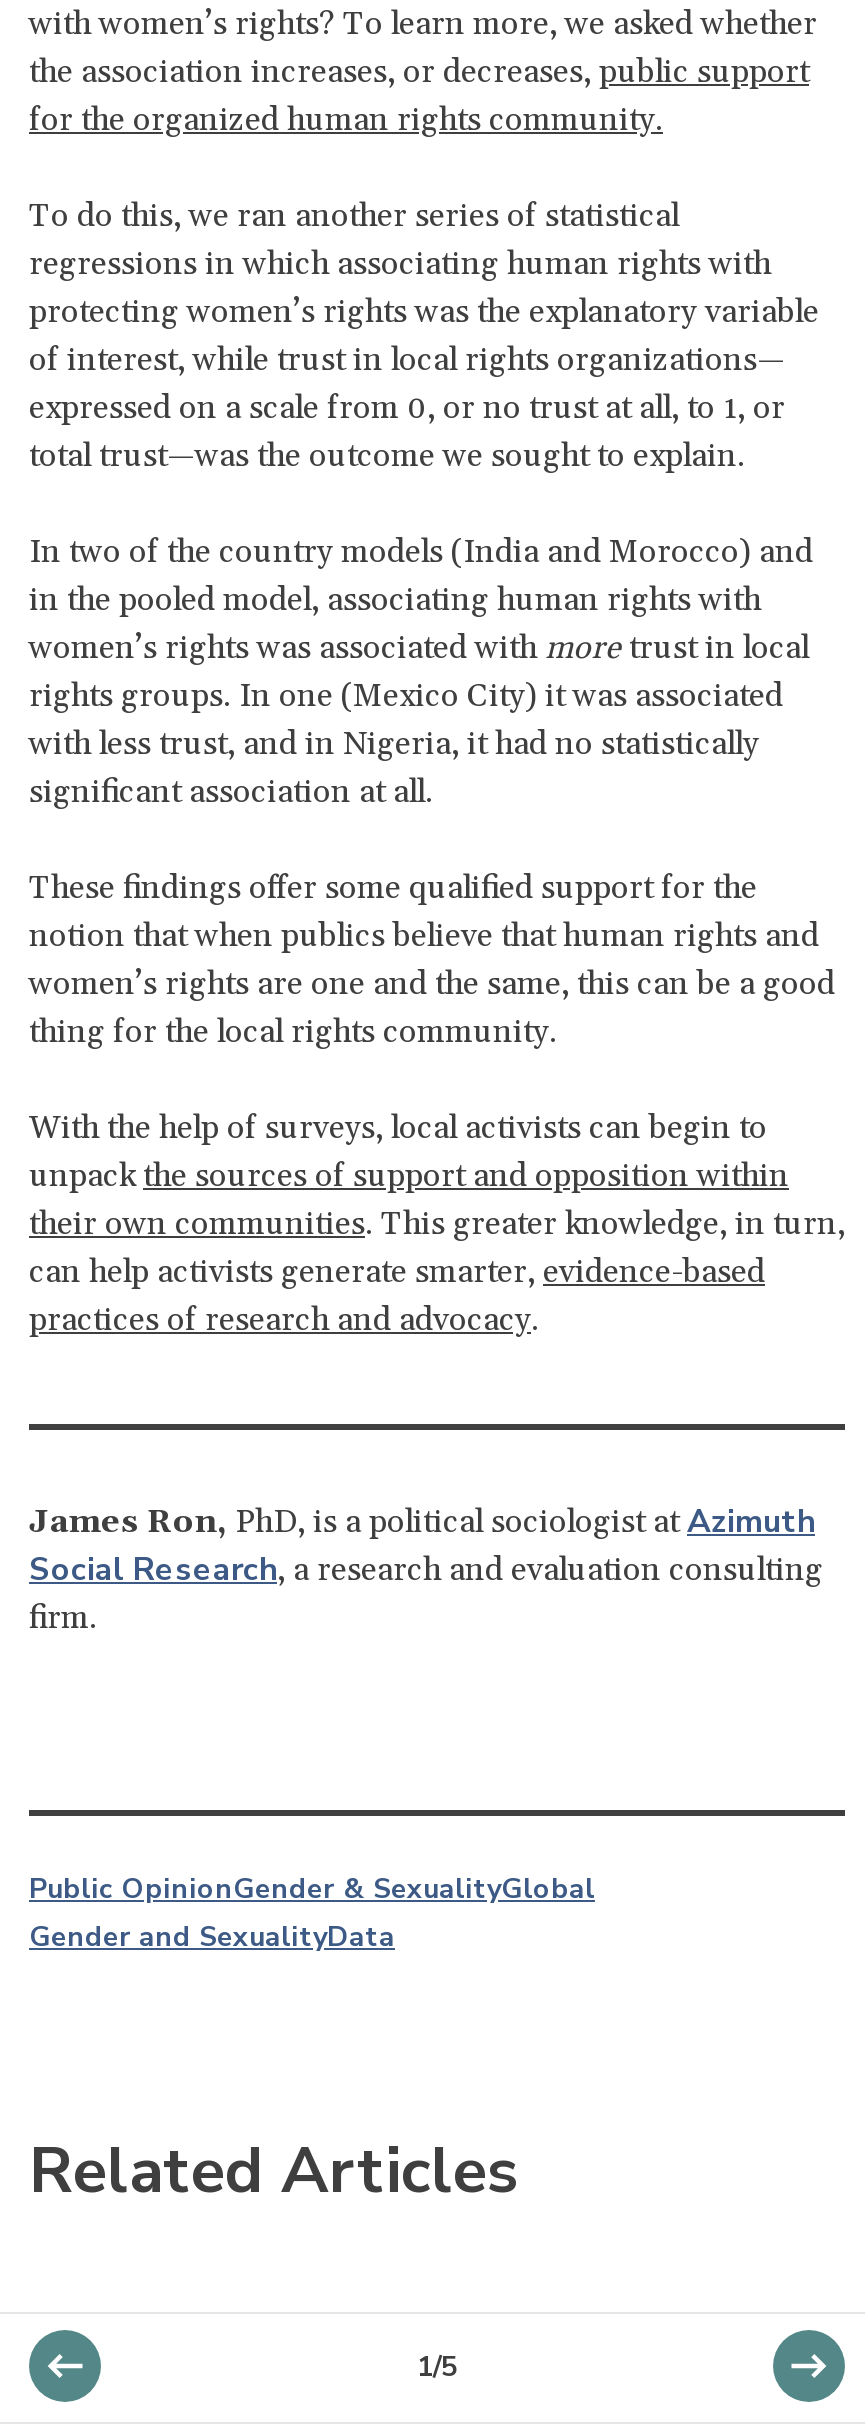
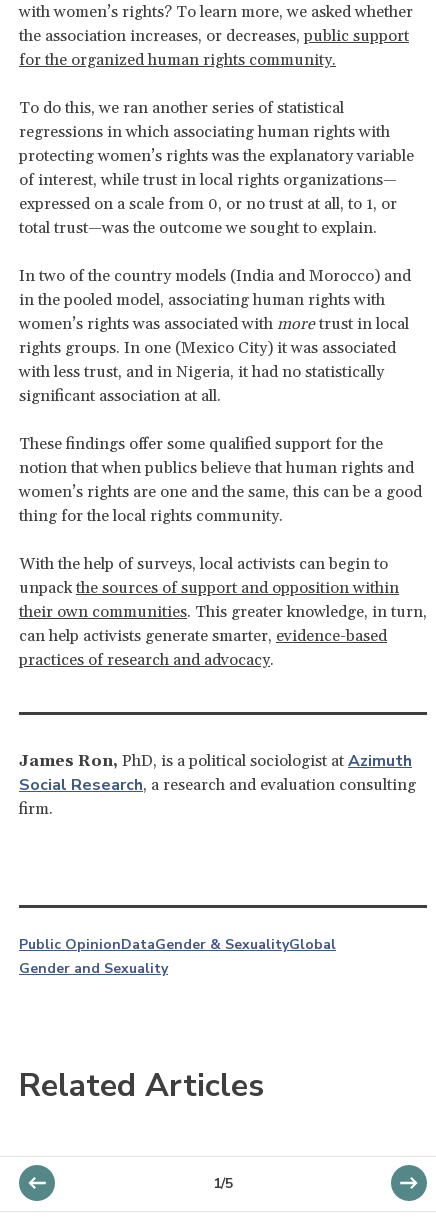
[29,1869,595,1955] Public OpinionGender & SexualityGlobal | Gender and SexualityData -> [19,935,336,978] Public OpinionDataGender & SexualityGlobal | Gender and Sexuality

